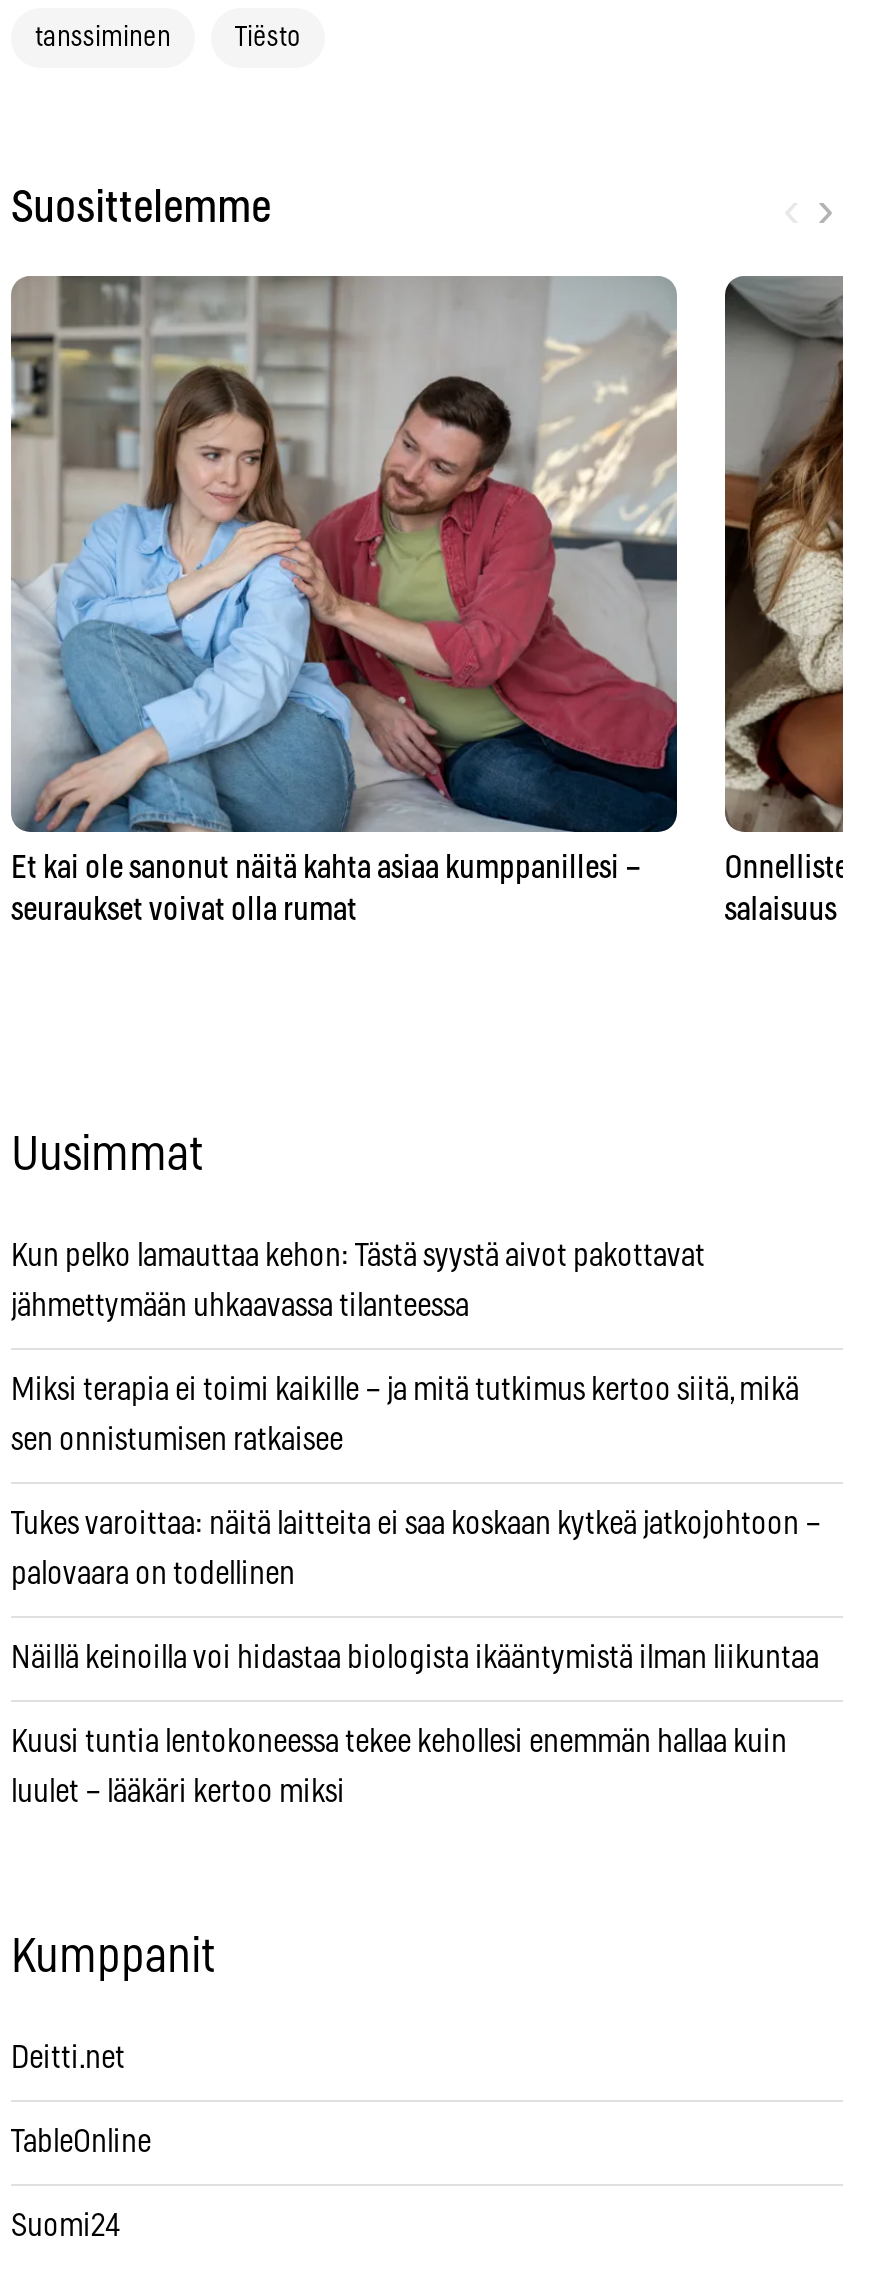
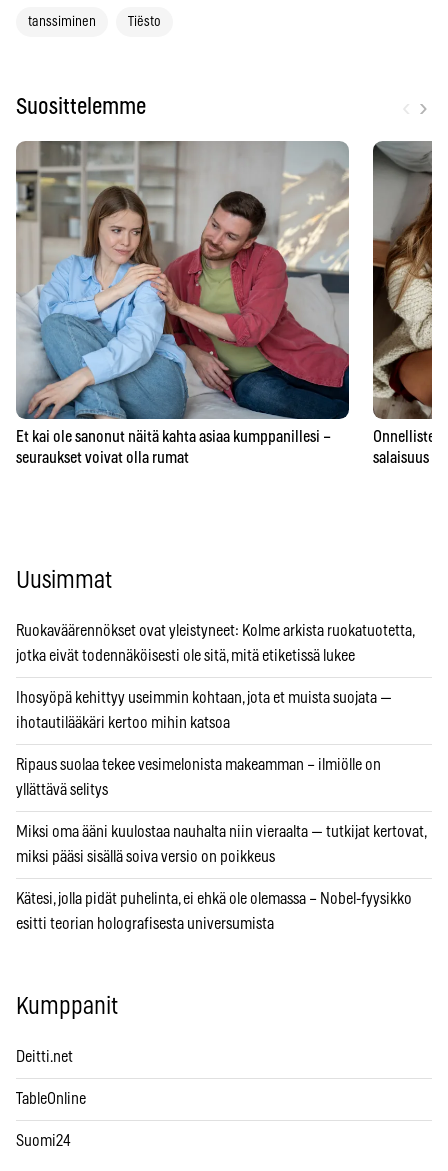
[11,1239,821,1807] Kun pelko lamauttaa kehon: Tästä syystä aivot pakottavat | jähmettymään uhkaavassa tilanteessa | Miksi terapia ei toimi kaikille – ja mitä tutkimus kertoo siitä, mikä | sen onnistumisen ratkaisee | Tukes varoittaa: näitä laitteita ei saa koskaan kytkeä jatkojohtoon – | palovaara on todellinen | Näillä keinoilla voi hidastaa biologista ikääntymistä ilman liikuntaa | Kuusi tuntia lentokoneessa tekee kehollesi enemmän hallaa kuin | luulet – lääkäri kertoo miksi -> [16,623,426,932] Ruokaväärennökset ovat yleistyneet: Kolme arkista ruokatuotetta, | jotka eivät todennäköisesti ole sitä, mitä etiketissä lukee | Ihosyöpä kehittyy useimmin kohtaan, jota et muista suojata — | ihotautilääkäri kertoo mihin katsoa | Ripaus suolaa tekee vesimelonista makeamman – ilmiölle on | yllättävä selitys | Miksi oma ääni kuulostaa nauhalta niin vieraalta — tutkijat kertovat, | miksi pääsi sisällä soiva versio on poikkeus | Kätesi, jolla pidät puhelinta, ei ehkä ole olemassa – Nobel-fyysikko | esitti teorian holografisesta universumista

